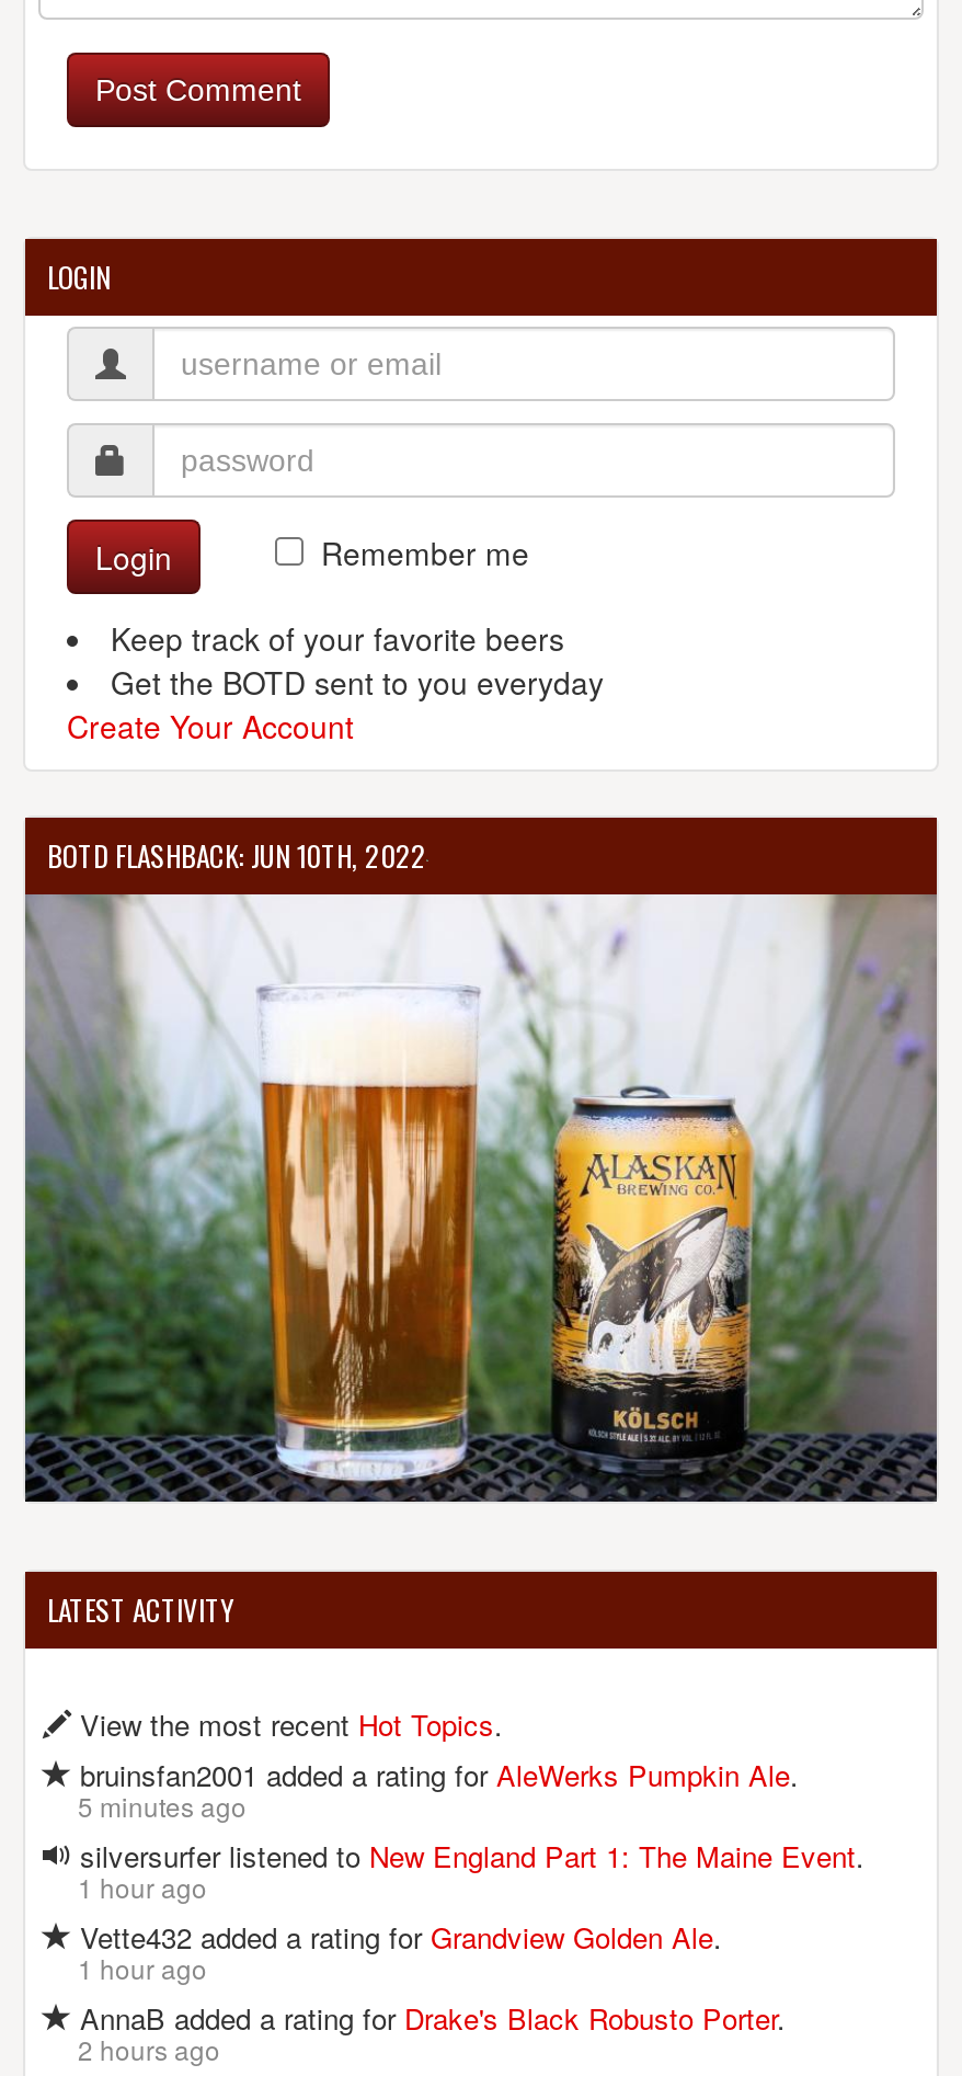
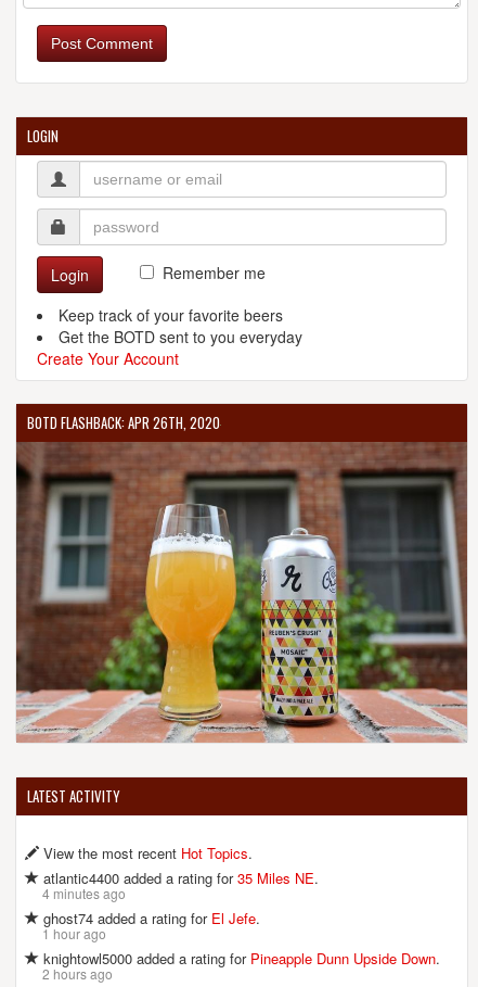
[47,833,426,877] BOTD FLASHBACK: JUN 10TH, 2022 -> [27,412,220,433] BOTD FLASHBACK: APR 26TH, 2020
[23,892,939,1504] [image] -> [15,442,467,743] [image]
[71,1754,864,1877] bruinsfan2001 added a rating for AleWerks Pumpkin Ale. | 5 minutes ago | silversurfer listened to New England Part 1: The Maine Event. -> [39,868,319,929] atlantic4400 added a rating for 35 Miles NE. | 4 minutes ago | ghost74 added a rating for El Jefe.
[71,1916,786,2039] Vette432 added a rating for Grandview Golden Ale. | 1 hour ago | AnnaB added a rating for Drake's Black Robusto Porter. -> [39,948,440,969] knightowl5000 added a rating for Pineapple Dunn Upside Down.

